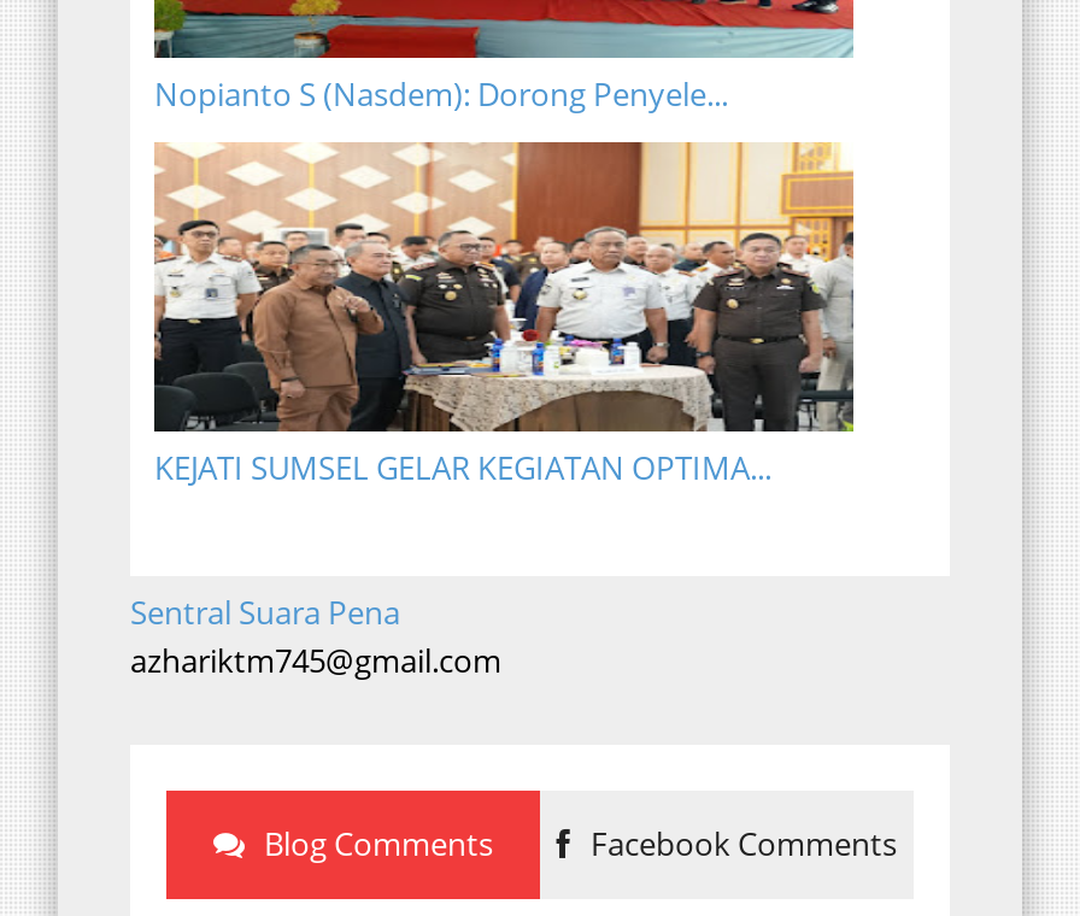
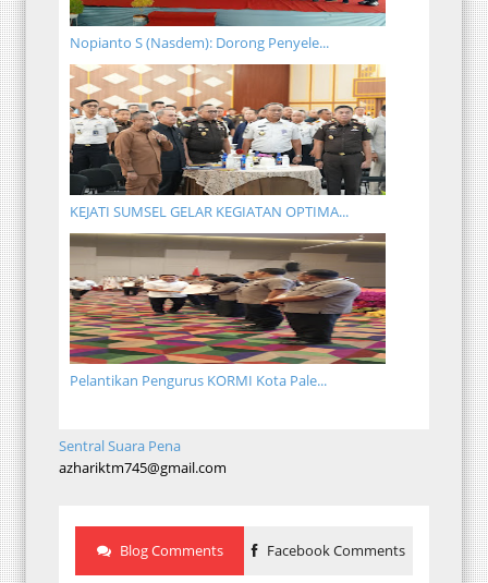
none -> [69,232,387,390] [image] | Pelantikan Pengurus KORMI Kota Pale...

